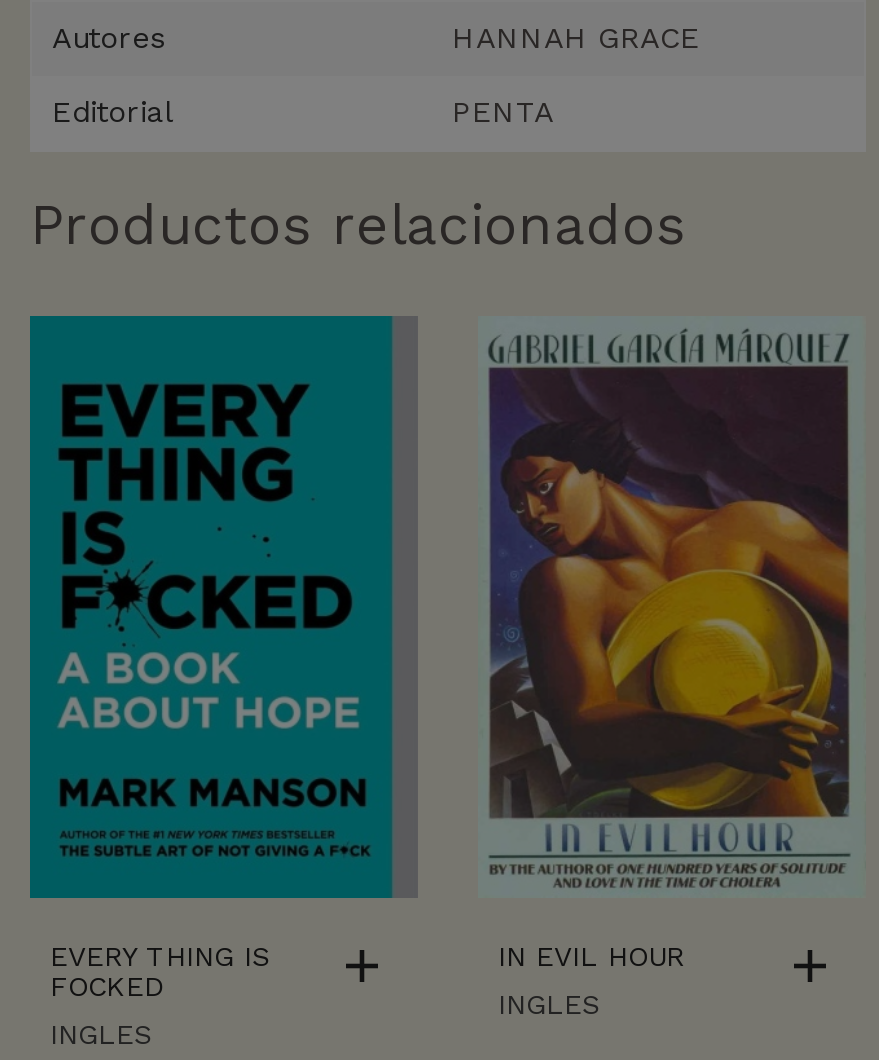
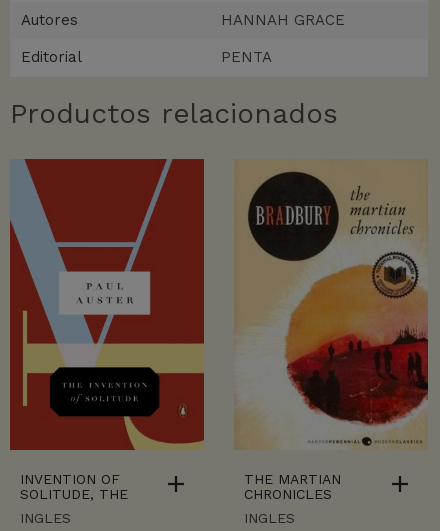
[28,314,418,1002] [image] | EVERY THING IS | FOCKED -> [9,158,204,502] [image] | INVENTION OF | SOLITUDE, THE
[478,316,866,972] [image] | IN EVIL HOUR -> [234,159,429,502] [image] | THE MARTIAN | CHRONICLES

